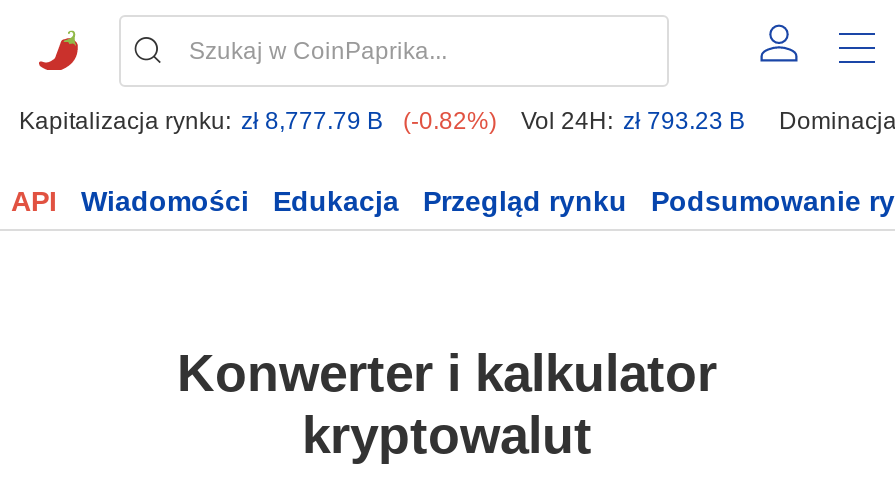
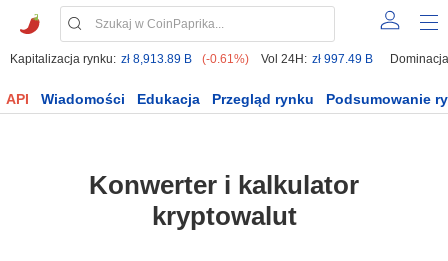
[19,107,383,135] Kapitalizacja rynku: zł 8,777.79 B -> [10,52,192,66] Kapitalizacja rynku: zł 8,913.89 B
[403,107,497,135] (-0.82%) -> [202,52,249,66] (-0.61%)
[521,107,745,135] Vol 24H: zł 793.23 B -> [261,52,373,66] Vol 24H: zł 997.49 B

